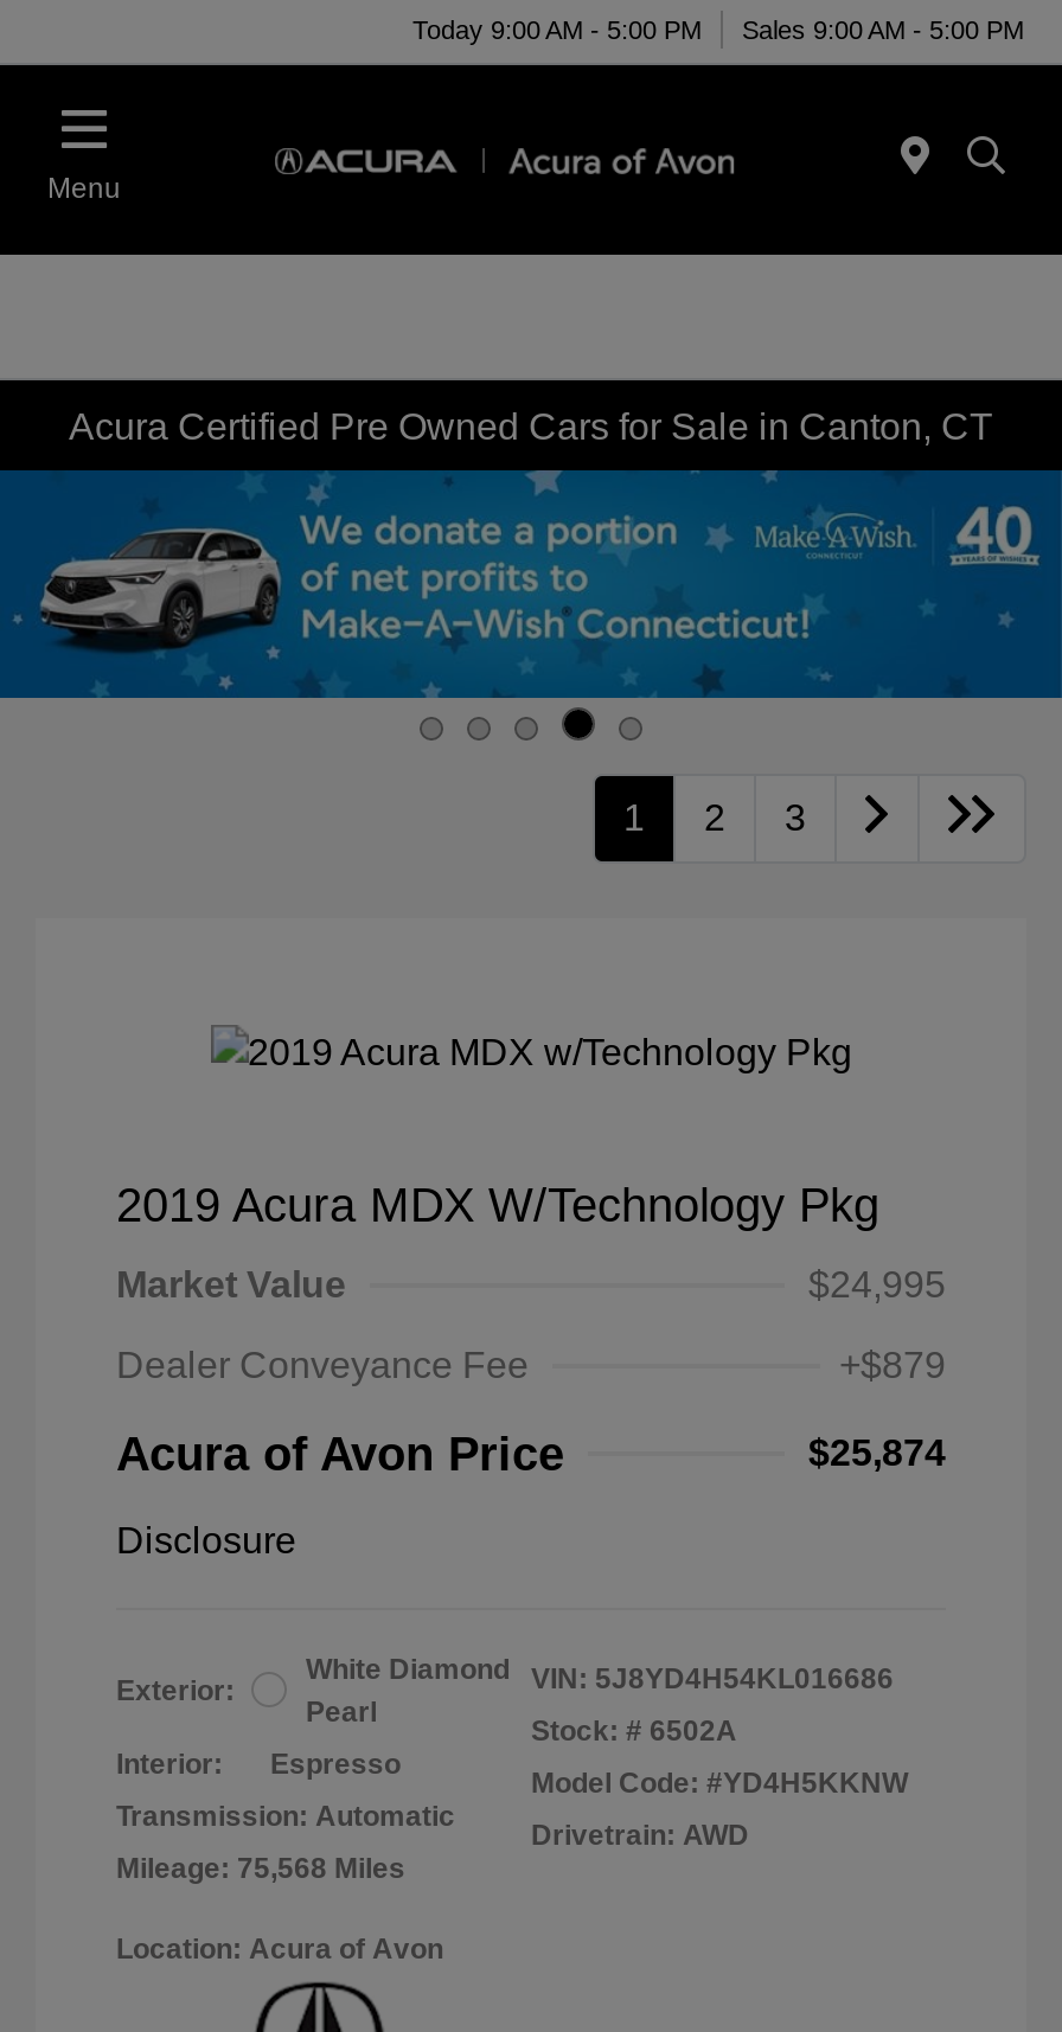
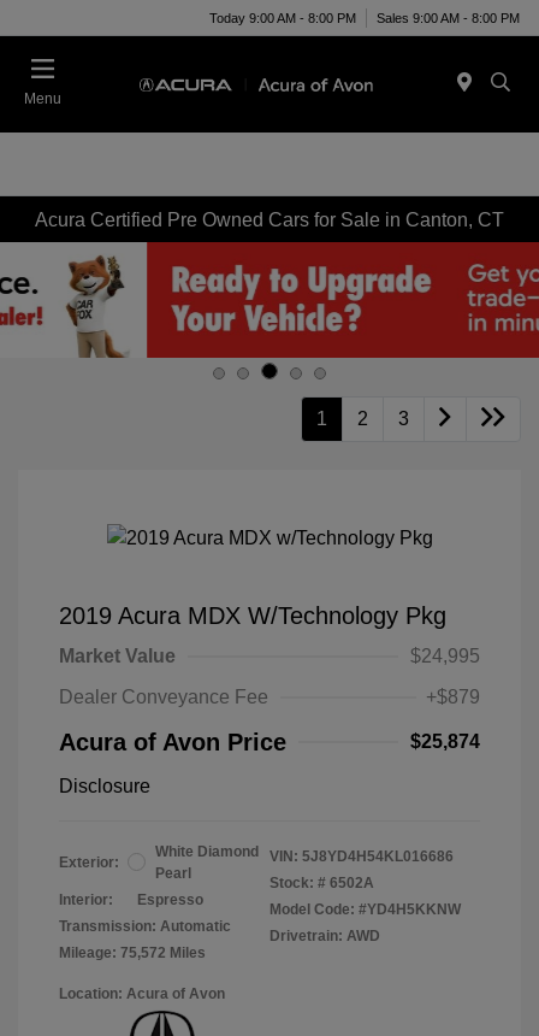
[412,14,702,43] Today 9:00 AM - 5:00 PM -> [209,10,356,25] Today 9:00 AM - 8:00 PM
[742,14,1024,43] Sales 9:00 AM - 5:00 PM -> [377,10,520,25] Sales 9:00 AM - 8:00 PM
[7,468,1055,741] [image] -> [4,241,535,379] [image]
[116,1851,405,1884] Mileage: 75,568 Miles -> [59,944,206,961] Mileage: 75,572 Miles

